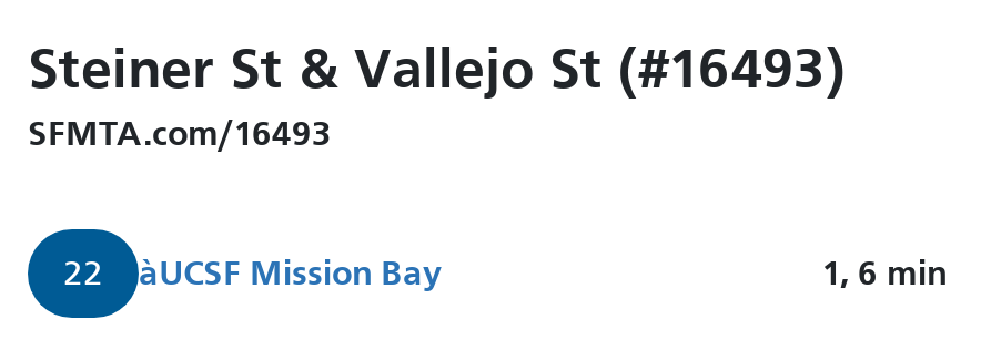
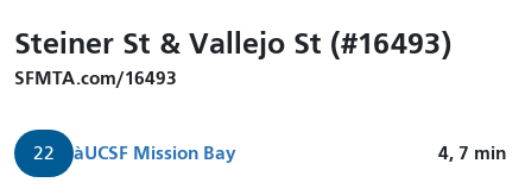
[822,252,955,294] 1, 6 min -> [438,142,511,164] 4, 7 min

